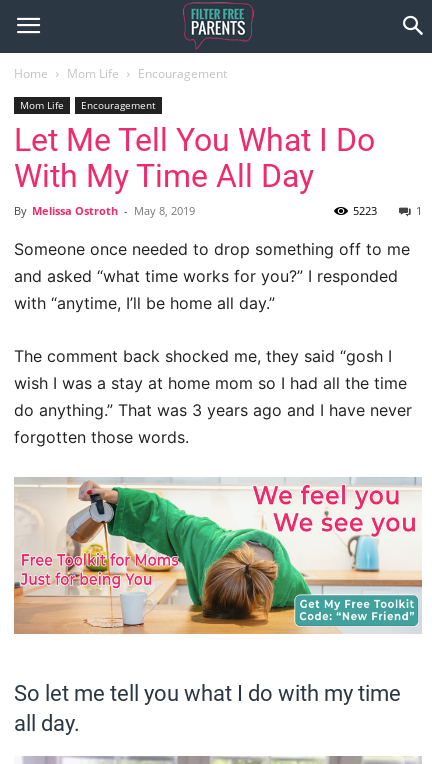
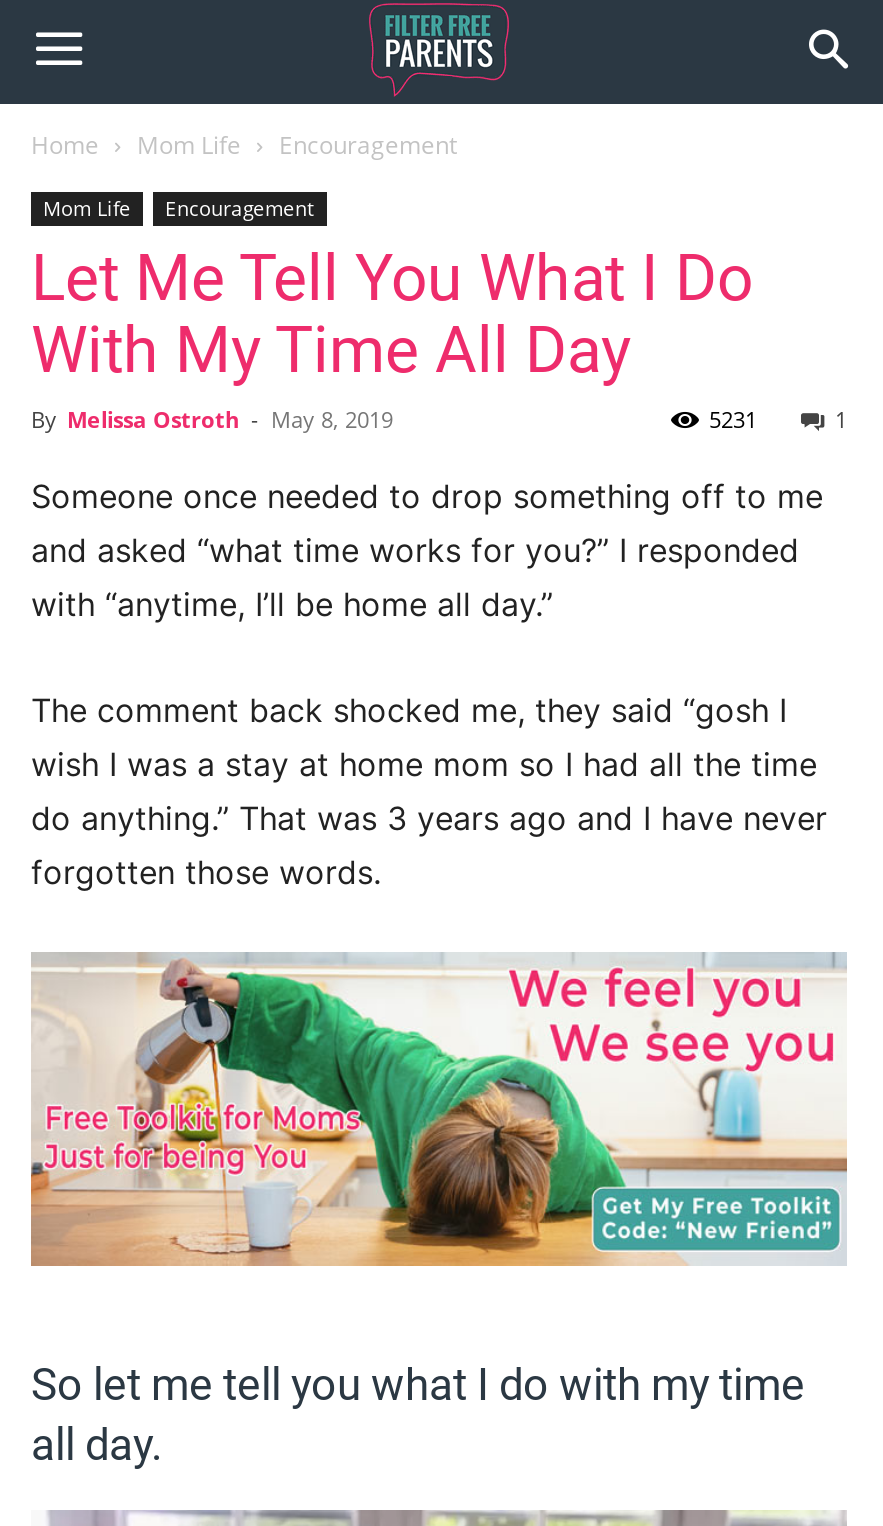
[353,203,377,218] 5223 -> [709,404,757,434] 5231

